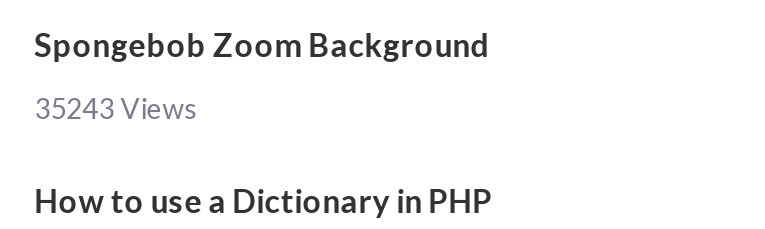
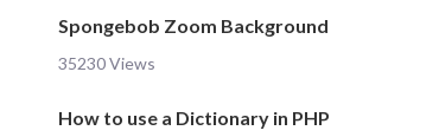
[35,92,199,126] 35243 Views -> [58,54,155,74] 35230 Views

